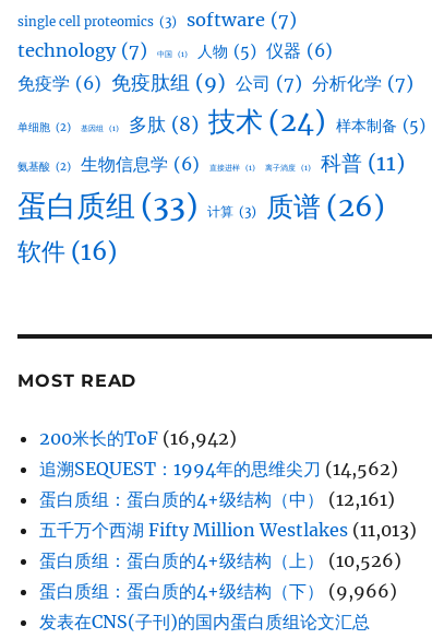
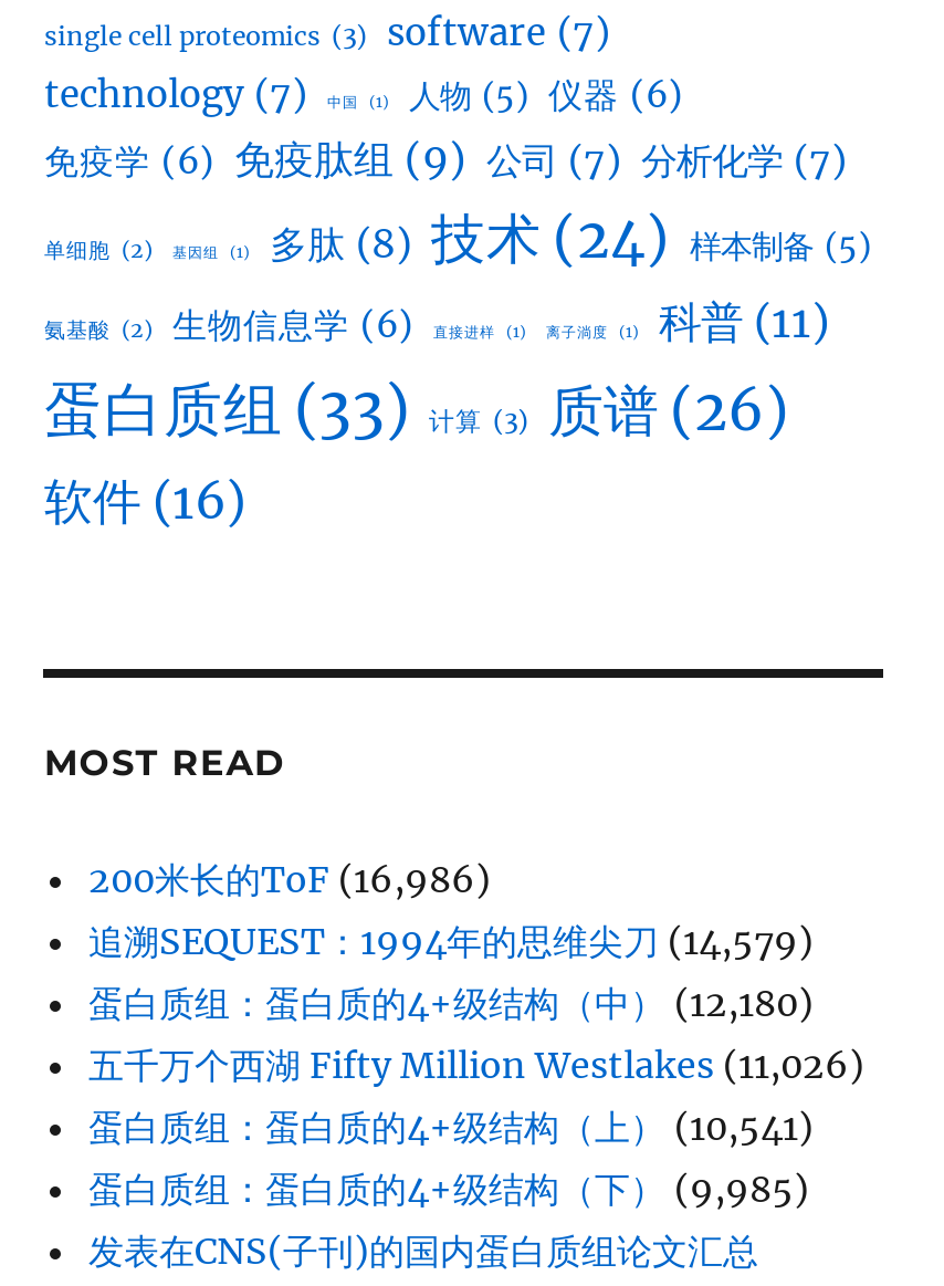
[40,427,237,449] 200米长的ToF (16,942) -> [88,857,491,901] 200米长的ToF (16,986)
[40,457,399,479] 追溯SEQUEST：1994年的思维尖刀 (14,562) -> [88,918,814,963] 追溯SEQUEST：1994年的思维尖刀 (14,579)
[40,488,395,510] 蛋白质组：蛋白质的4+级结构（中） (12,161) -> [88,980,814,1025] 蛋白质组：蛋白质的4+级结构（中） (12,180)
[40,519,417,540] 五千万个西湖 Fifty Million Westlakes (11,013) -> [88,1042,864,1087] 五千万个西湖 Fifty Million Westlakes (11,026)
[40,549,402,571] 蛋白质组：蛋白质的4+级结构（上） (10,526) -> [88,1104,814,1148] 蛋白质组：蛋白质的4+级结构（上） (10,541)
[40,580,398,602] 蛋白质组：蛋白质的4+级结构（下） (9,966) -> [88,1166,809,1210] 蛋白质组：蛋白质的4+级结构（下） (9,985)

